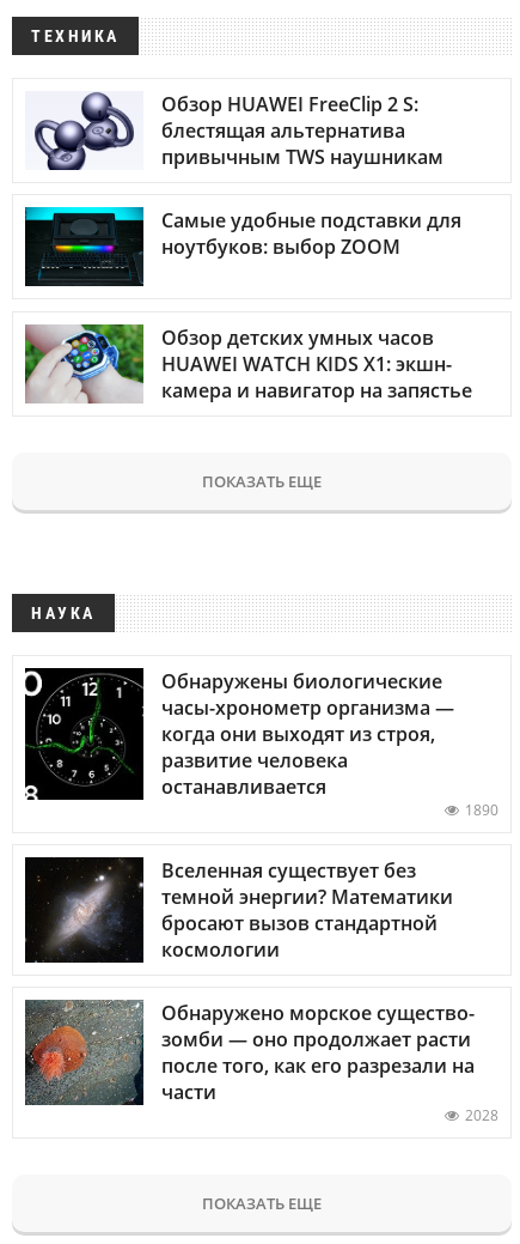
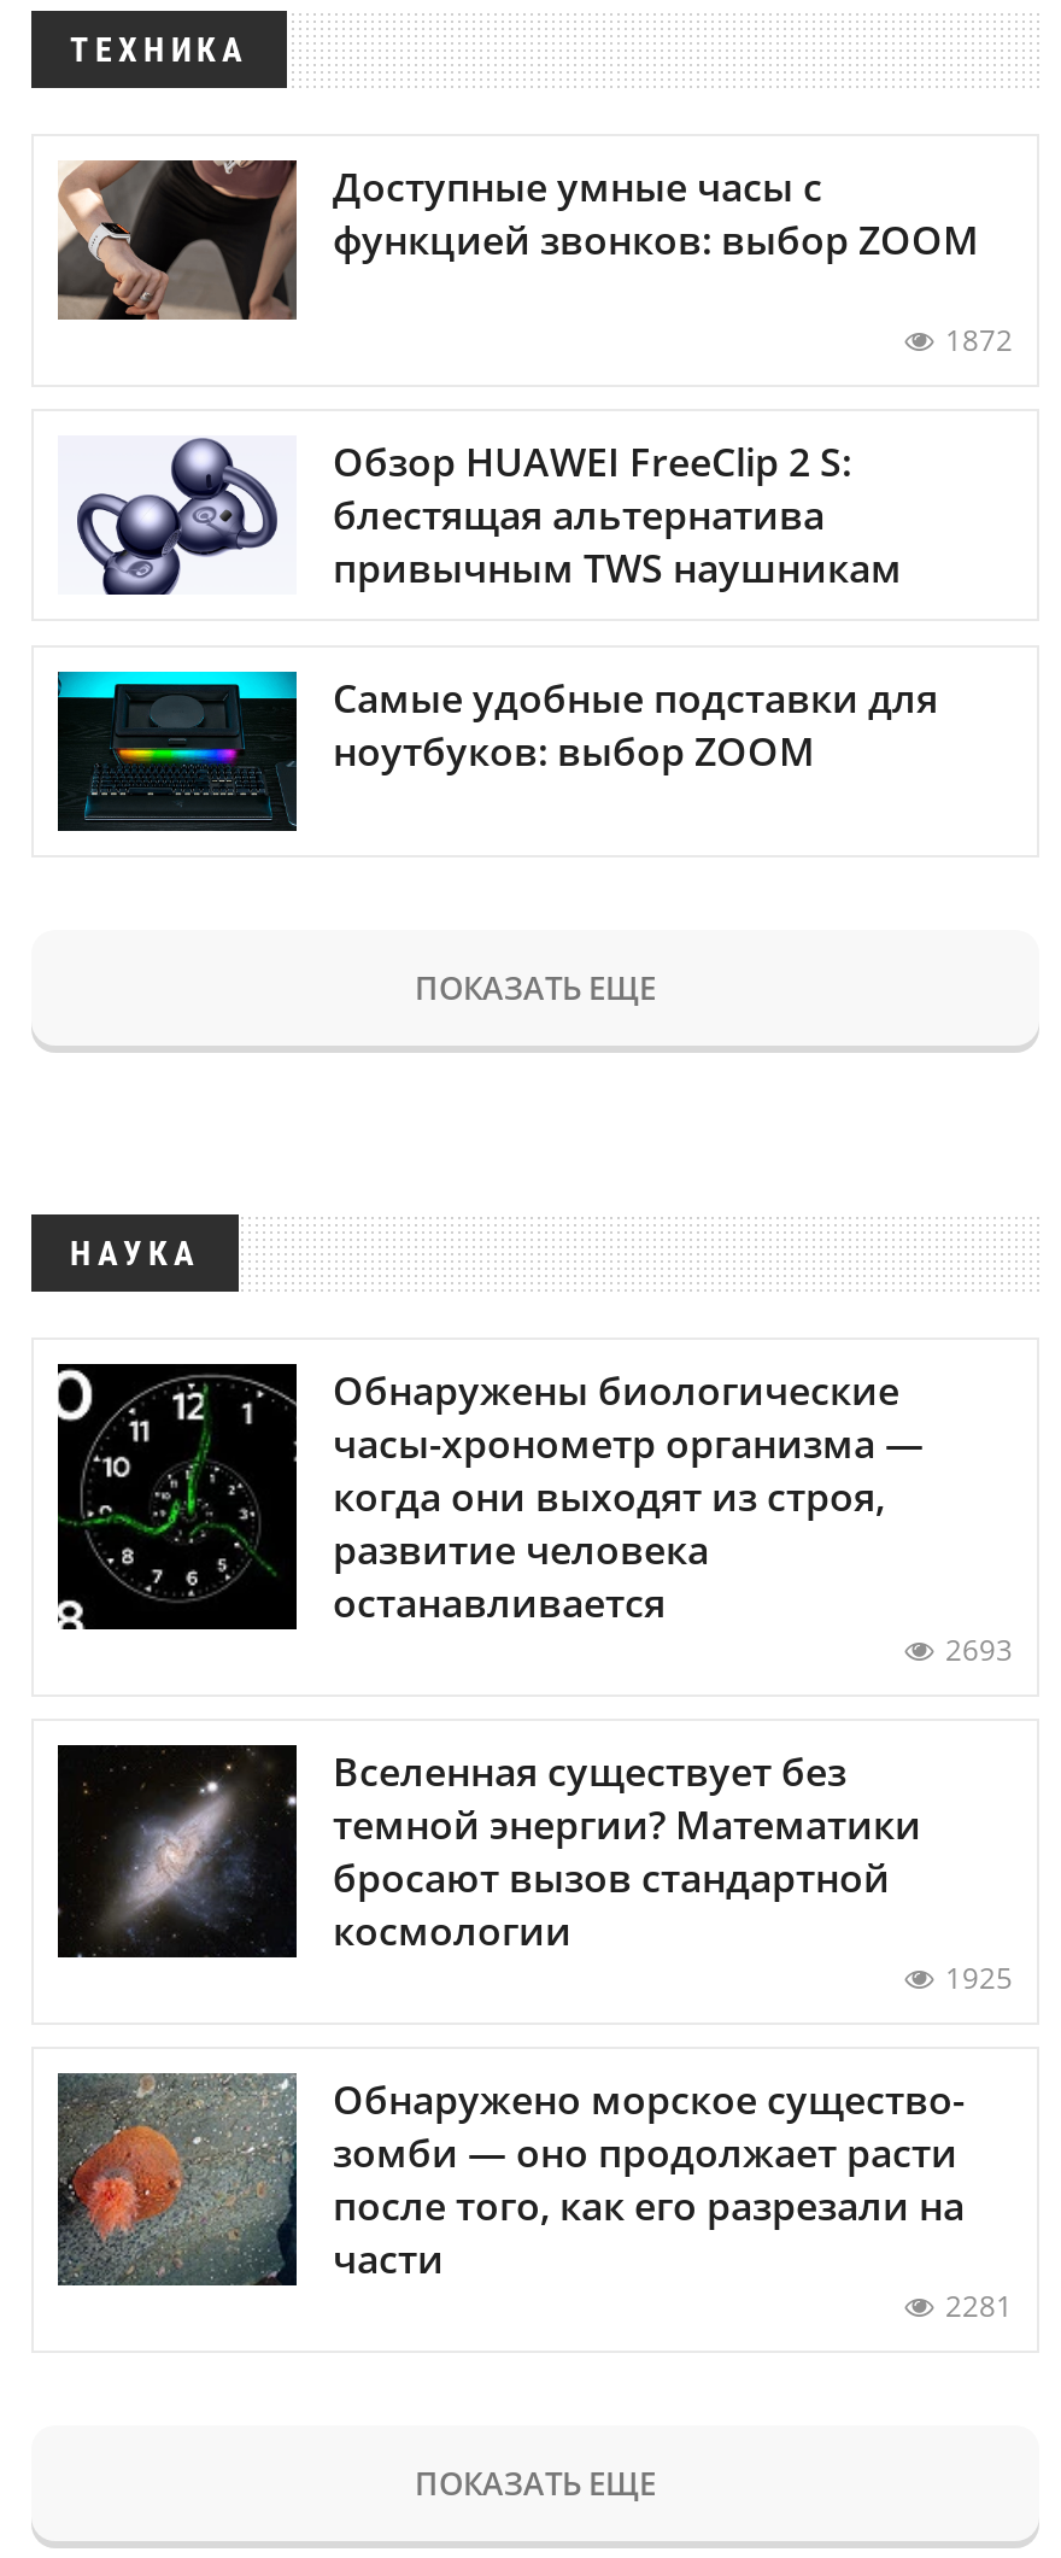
none -> [55,158,1013,361] [image] | Доступные умные часы с | функцией звонков: выбор ZOOM | 1872
moved [32,91,461,260] -> [72,436,938,777]: [image] | Обзор HUAWEI FreeClip 2 S: | блестящая альтернатива | привычным TWS наушникам | Самые удобные подставки для | ноутбуков: выбор ZOOM
[24,323,472,405] [image] | Обзор детских умных часов | HUAWEI WATCH KIDS X1: экшн- | камера и навигатор на запястье -> none
[465,799,498,820] 1890 -> [945,1629,1013,1670] 2693
none -> [945,1957,1013,1998] 1925
[465,1105,498,1125] 2028 -> [945,2285,1013,2326] 2281

